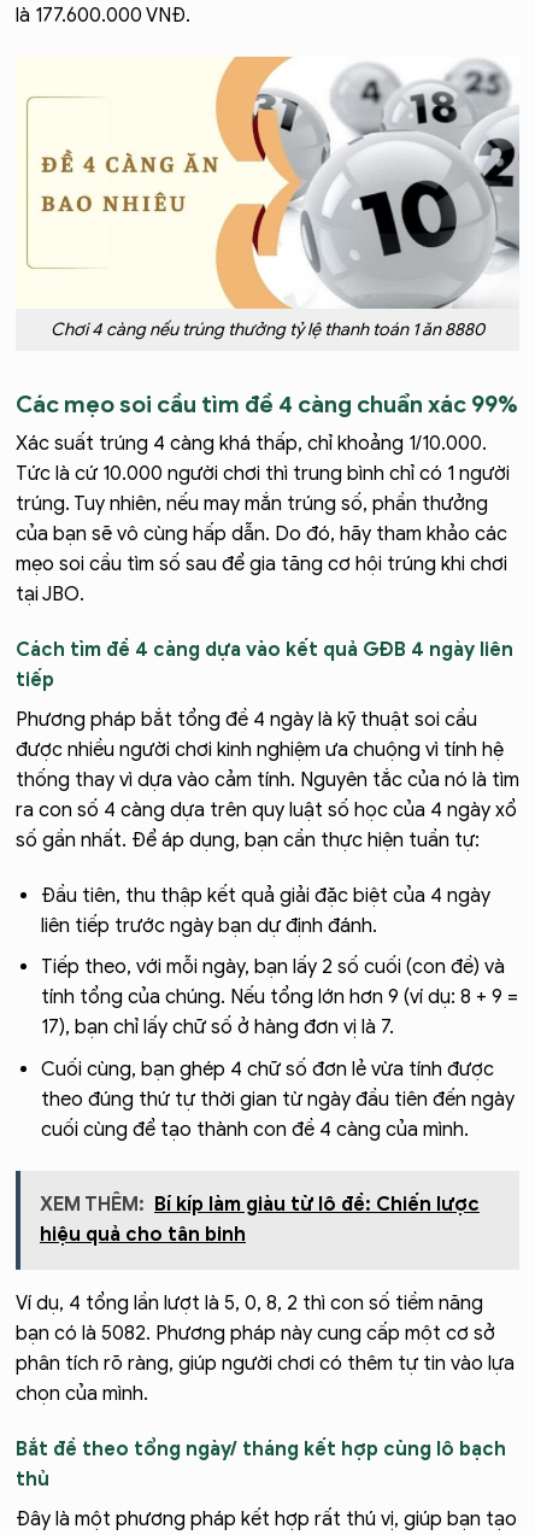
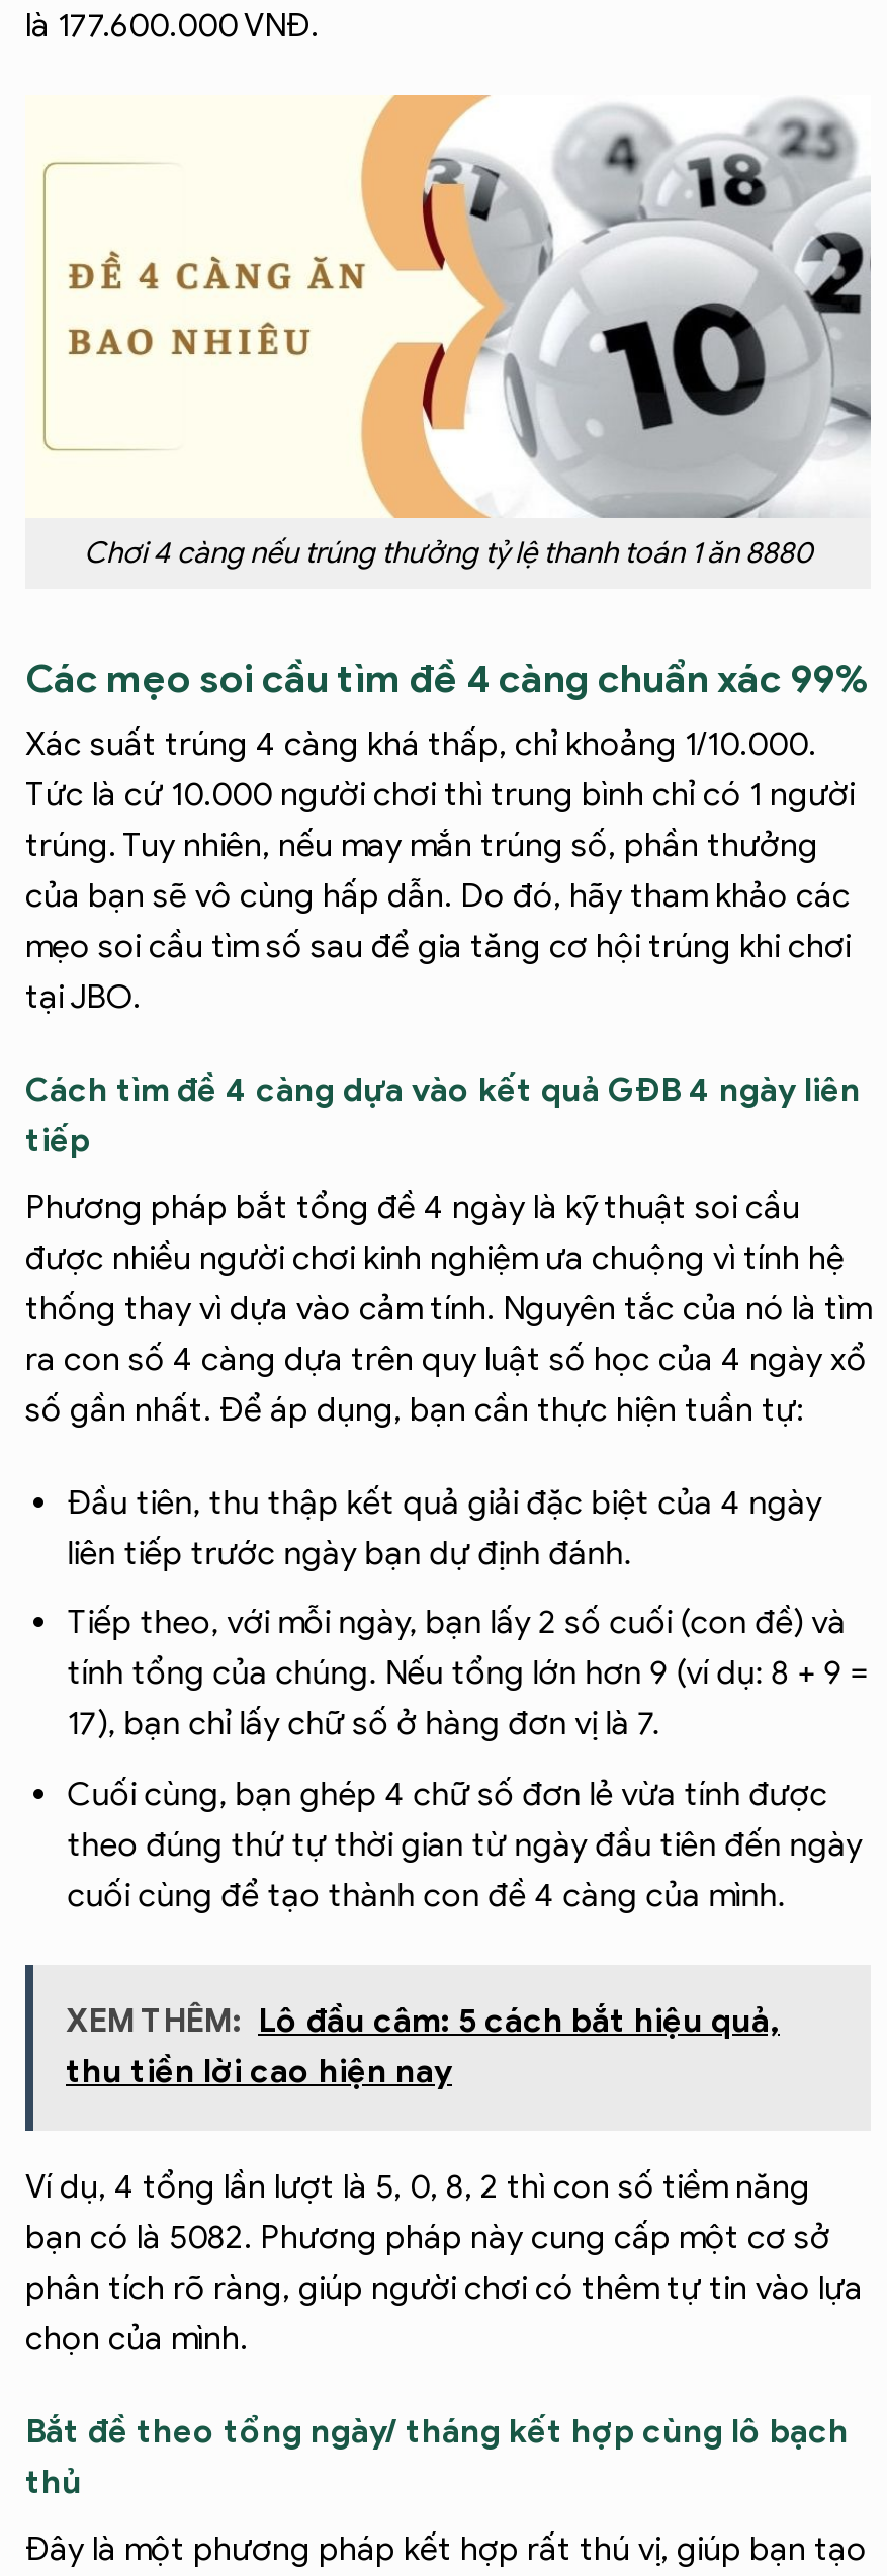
[40,1192,480,1246] XEM THÊM: Bí kíp làm giàu từ lô đề: Chiến lược | hiệu quả cho tân binh -> [66,2001,780,2092] XEM THÊM: Lô đầu câm: 5 cách bắt hiệu quả, | thu tiền lời cao hiện nay

